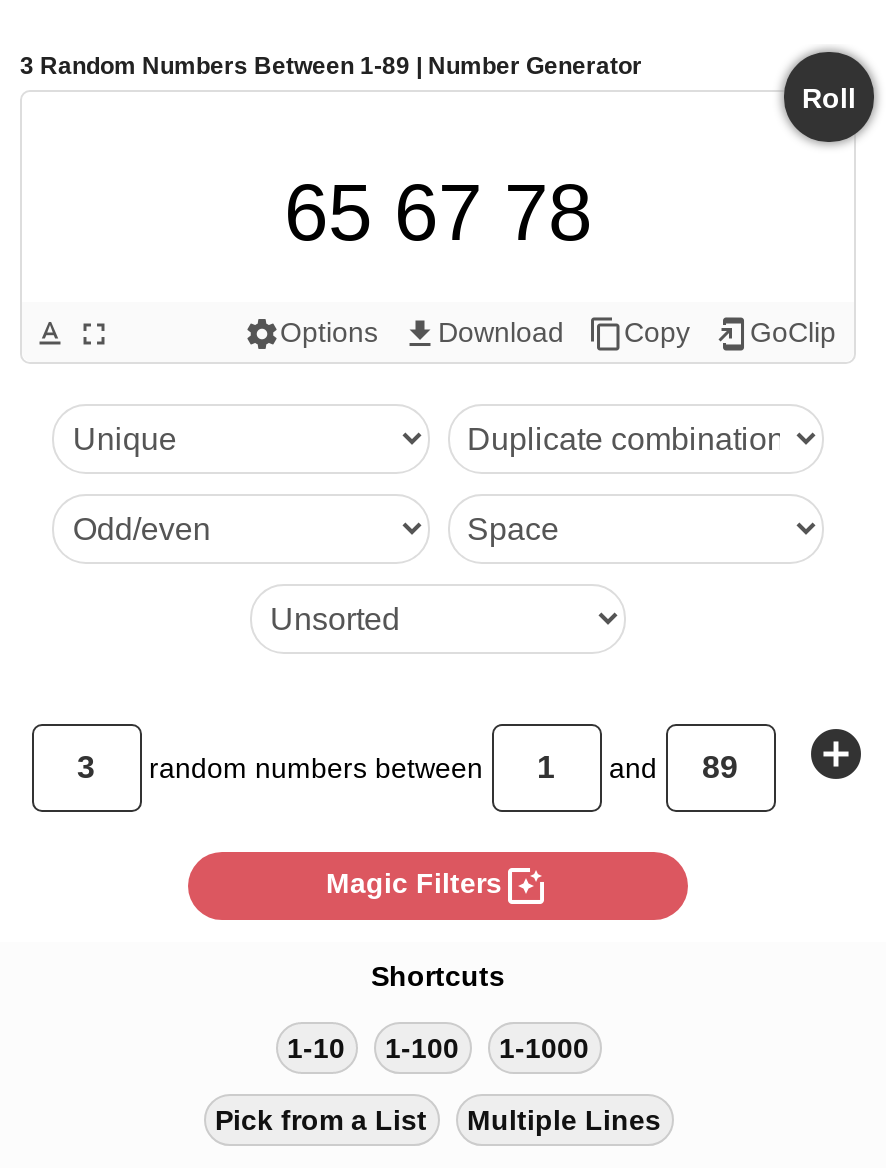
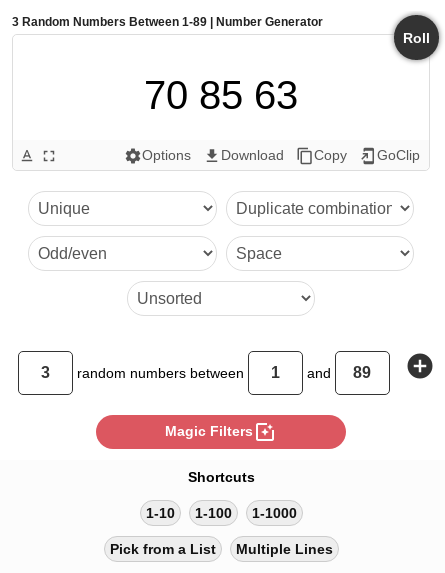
[284,168,592,256] 65 67 78 -> [144,73,298,117] 70 85 63

